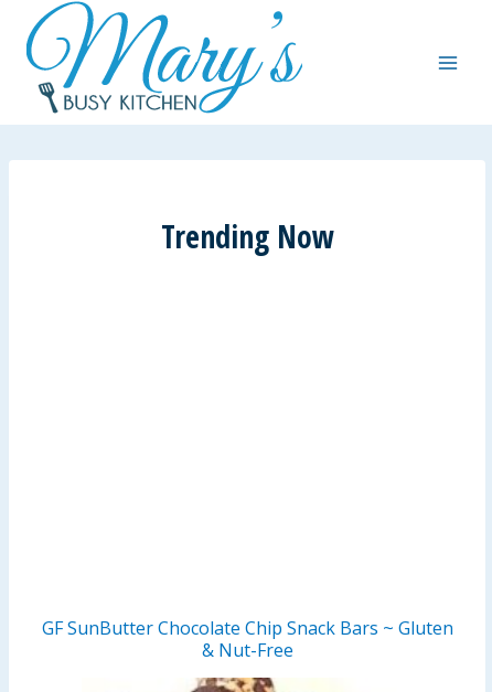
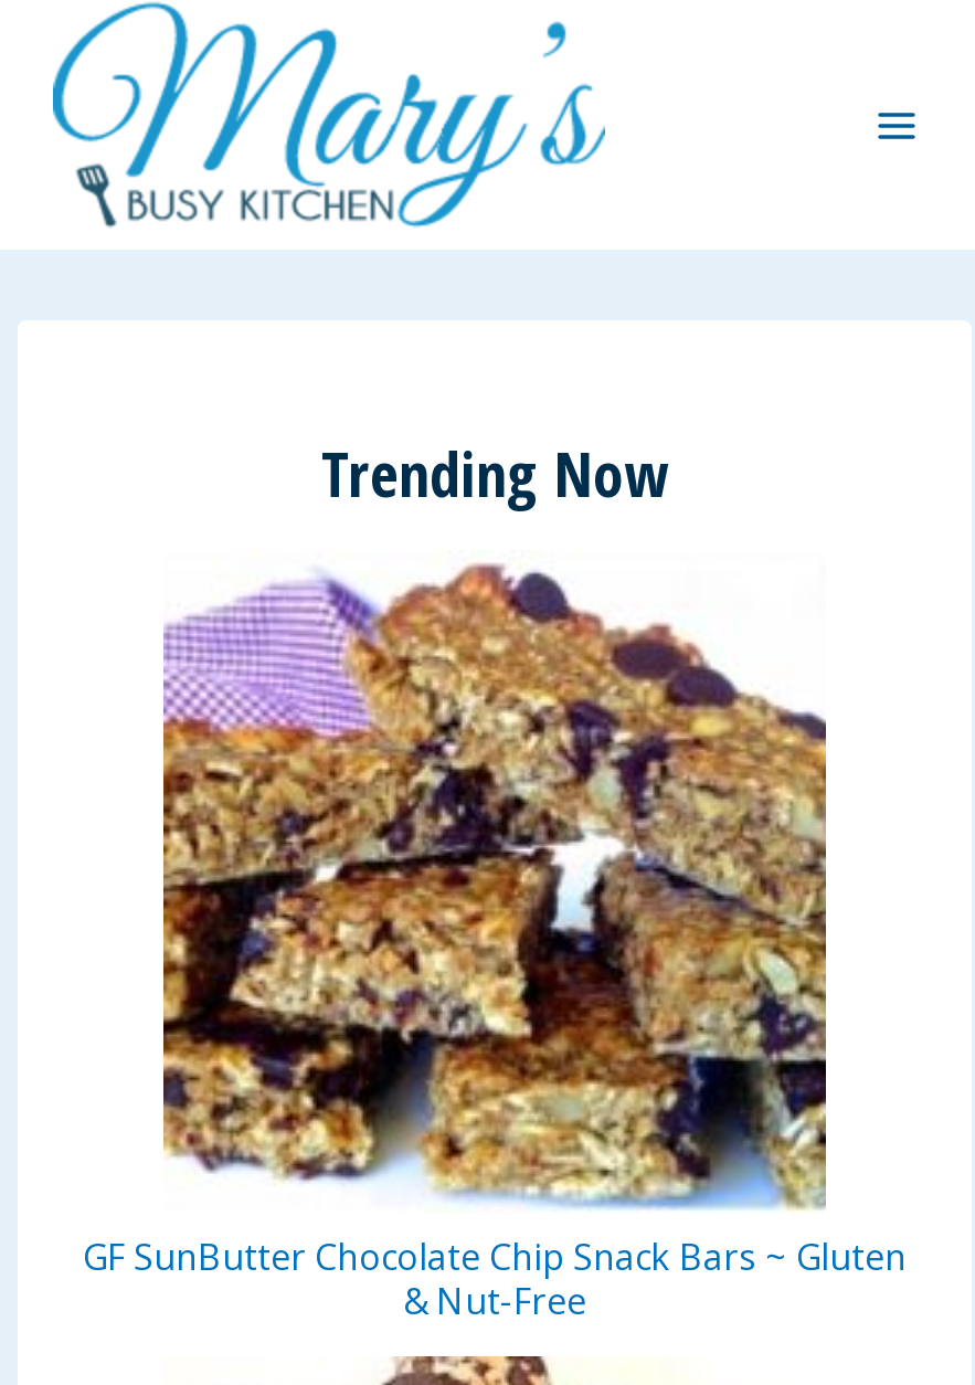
none -> [161,563,828,1210] [image]

